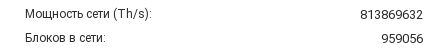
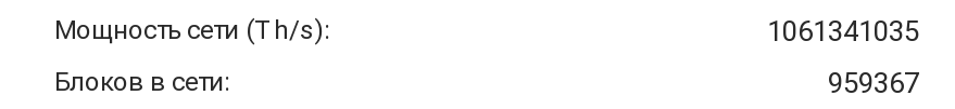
[360,7,423,22] 813869632 -> [767,15,919,47] 1061341035
[381,31,423,46] 959056 -> [828,66,919,99] 959367

